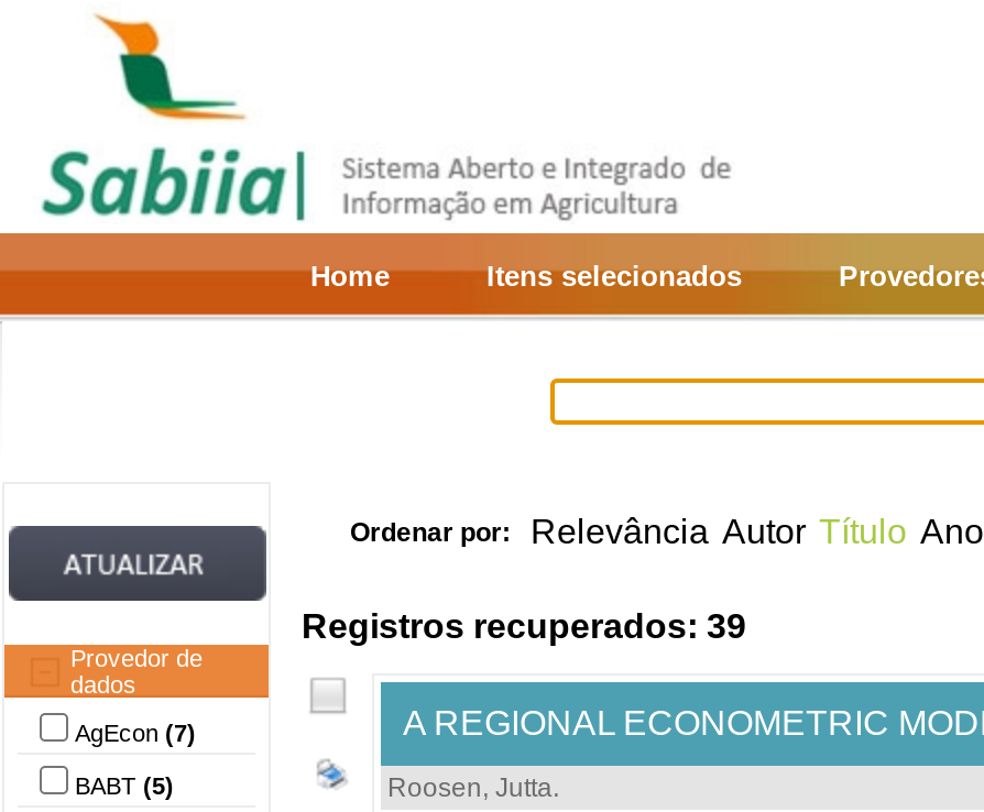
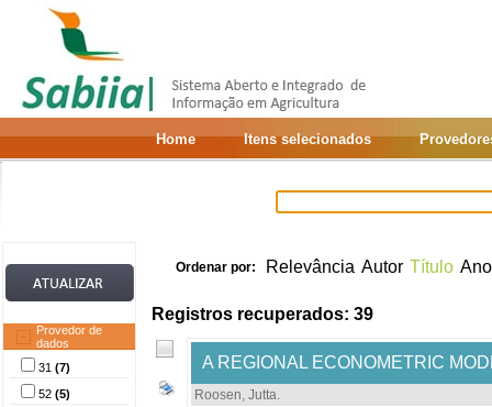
[75,720,196,746] AgEcon (7) -> [38,361,70,374] 31 (7)
[75,772,174,799] BABT (5) -> [38,387,70,400] 52 (5)

